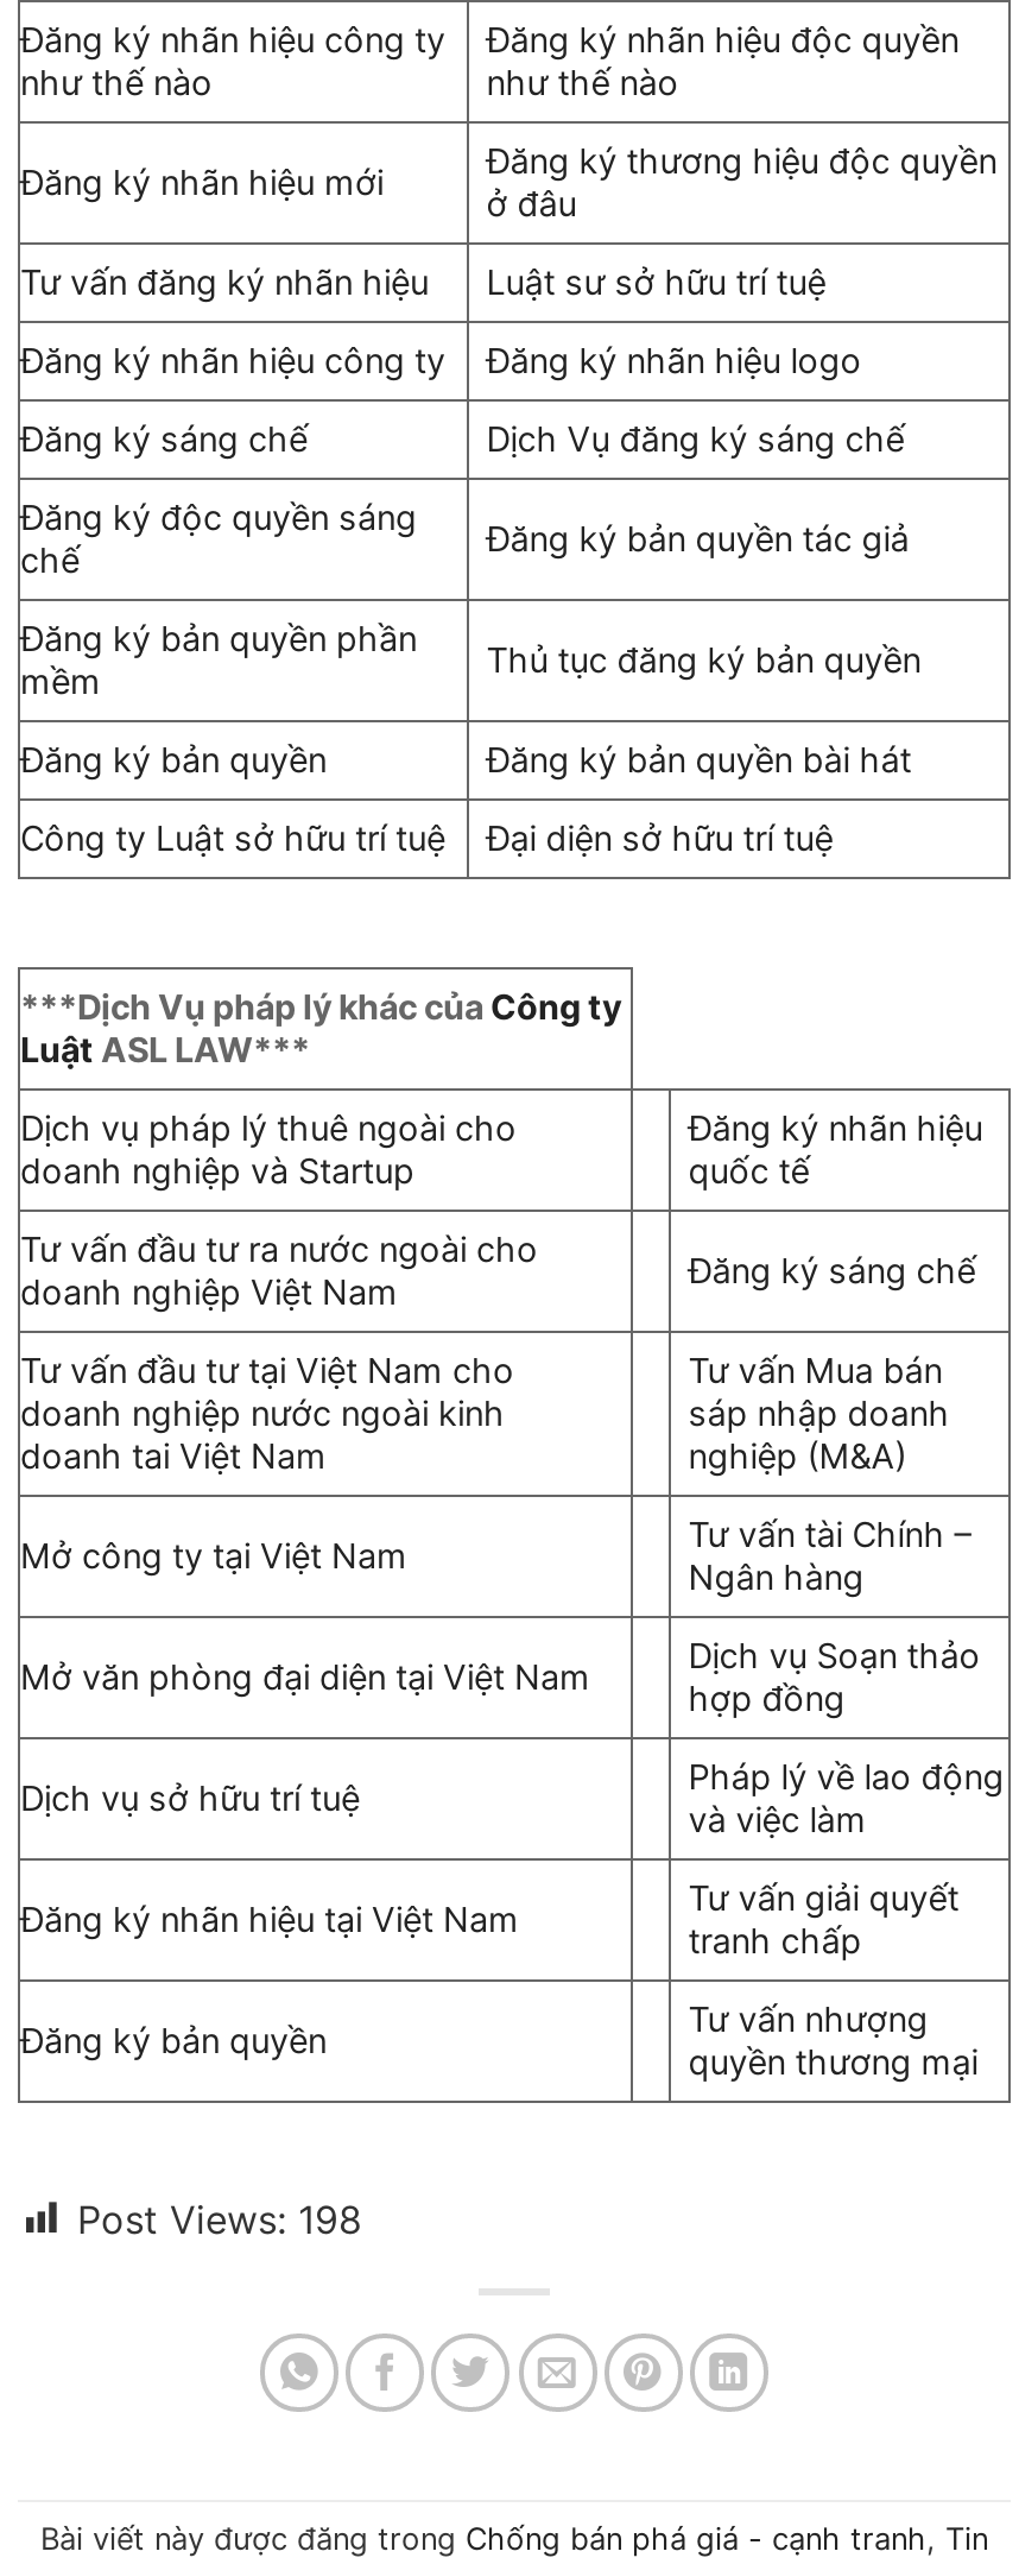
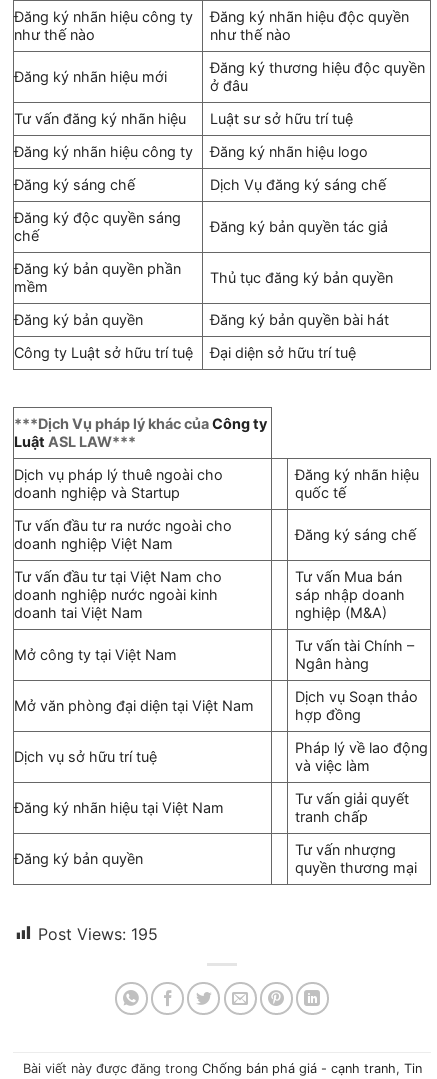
[77,2195,362,2242] Post Views: 198 -> [38,924,158,944] Post Views: 195

